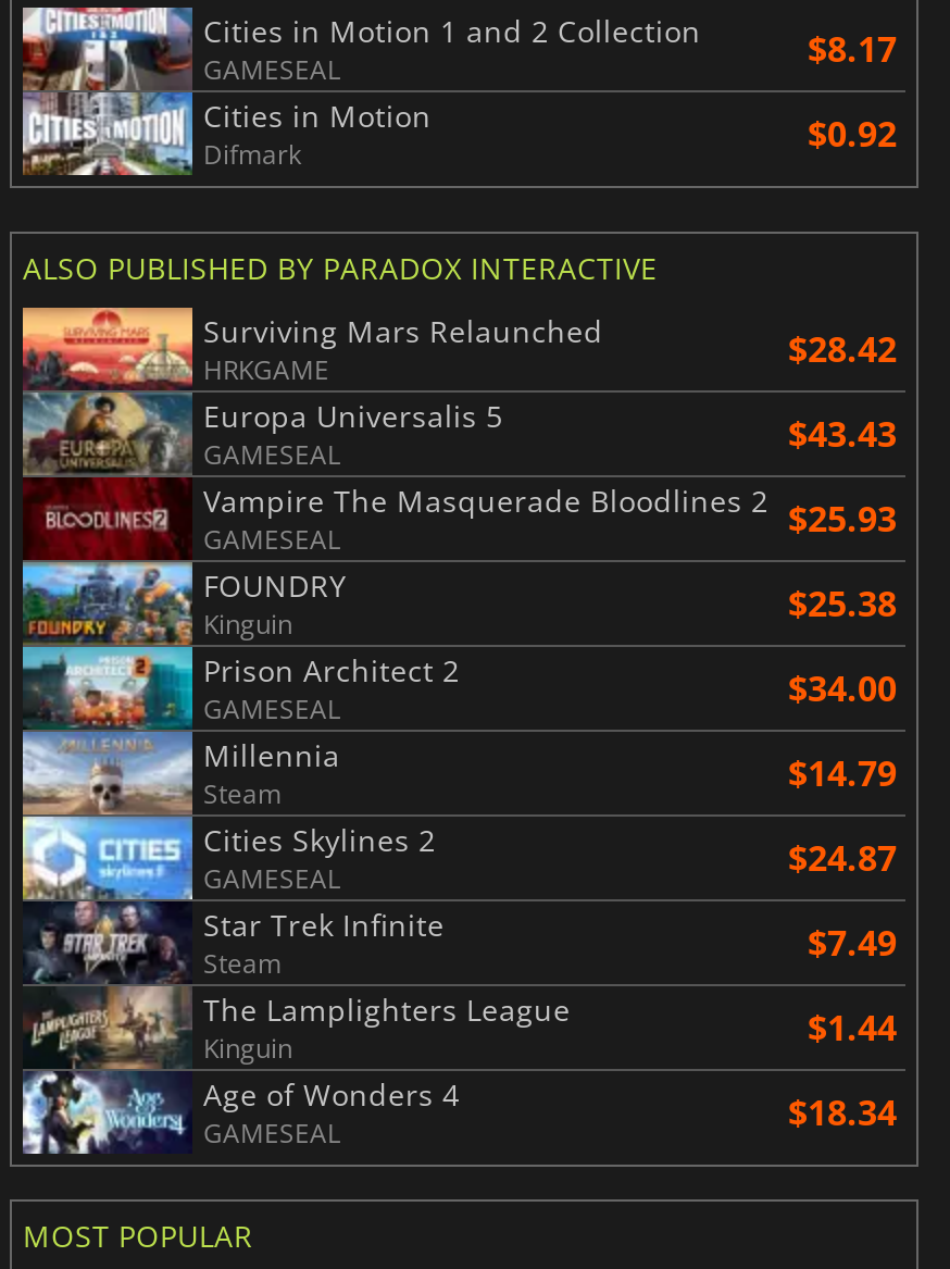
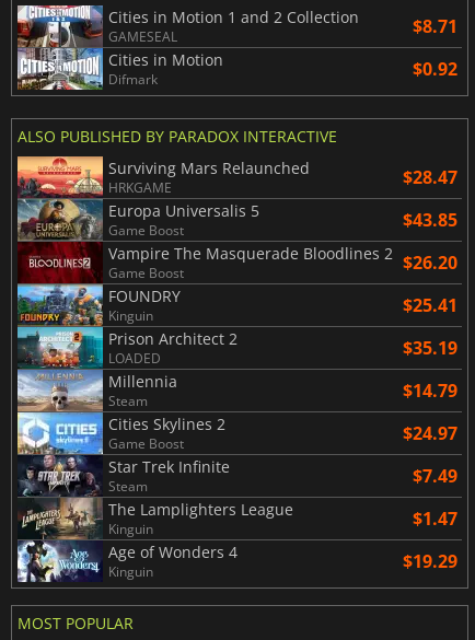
[808,25,897,73] $8.17 -> [413,14,457,39] $8.71
[788,326,897,373] $28.42 -> [403,165,457,189] $28.47
[203,410,897,473] GAMESEAL | $43.43 -> [108,208,457,240] Game Boost | $43.85
[203,495,897,558] GAMESEAL | $25.93 -> [108,251,457,282] Game Boost | $26.20
[788,580,897,628] $25.38 -> [403,293,457,317] $25.41
[203,665,897,728] GAMESEAL | $34.00 -> [108,336,457,368] LOADED | $35.19
[203,834,897,898] GAMESEAL | $24.87 -> [108,421,457,453] Game Boost | $24.97
[808,1004,897,1052] $1.44 -> [413,507,457,531] $1.47
[203,1089,897,1152] GAMESEAL | $18.34 -> [108,549,457,581] Kinguin | $19.29

